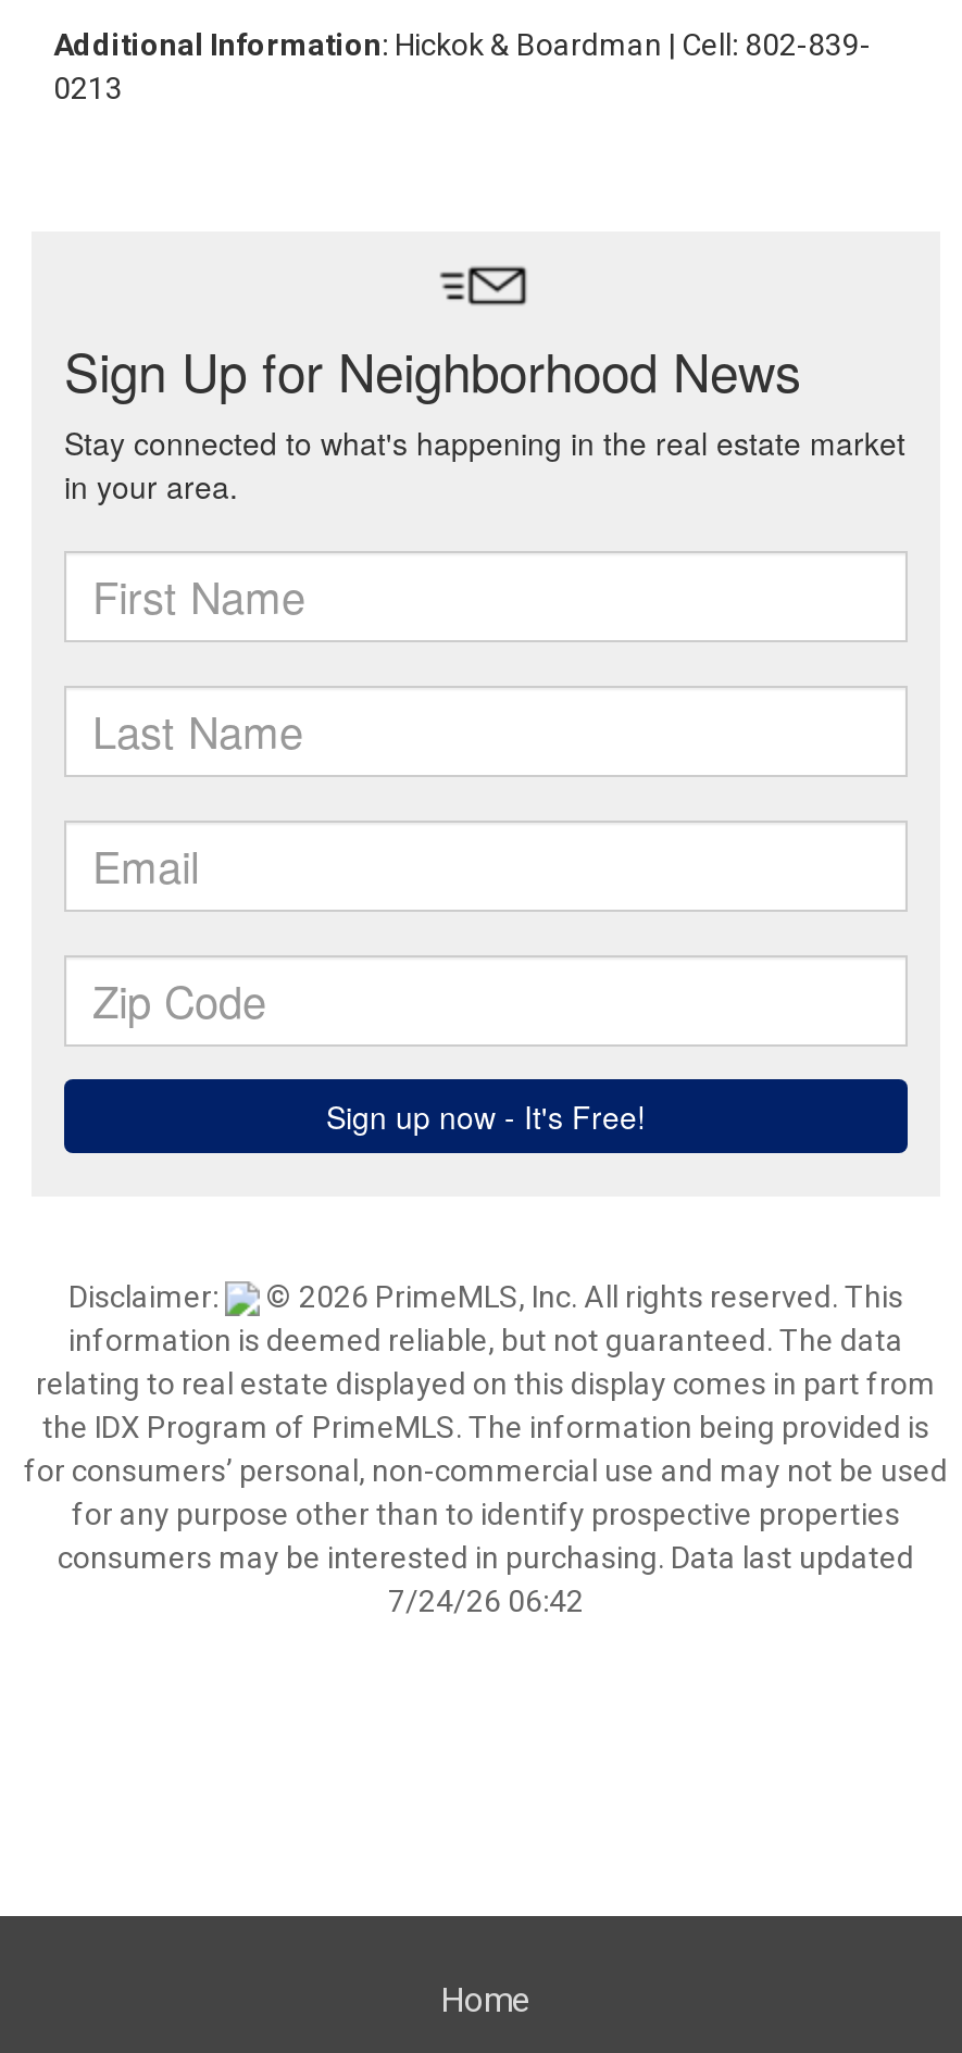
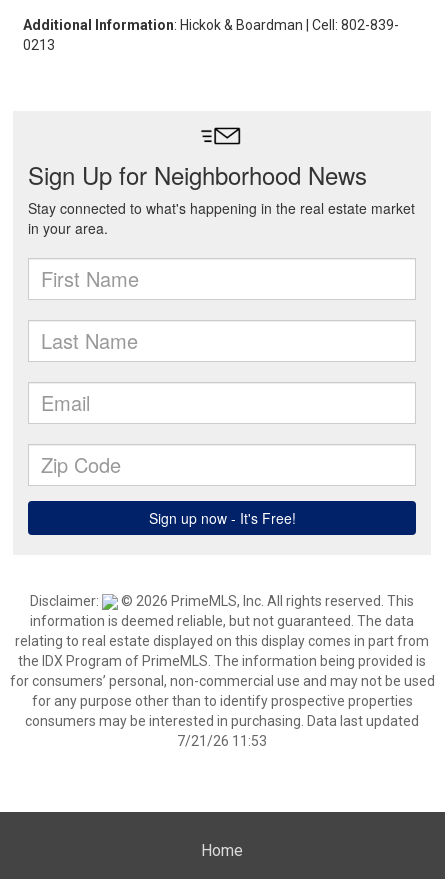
[388,1583,584,1618] 7/24/26 06:42 -> [177,733,267,749] 7/21/26 11:53

